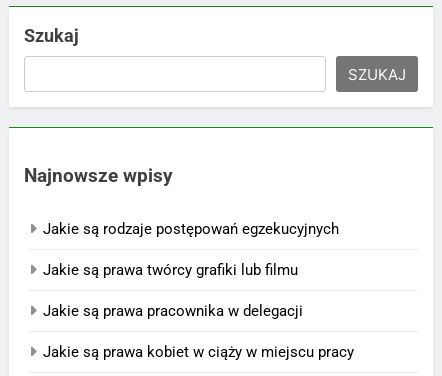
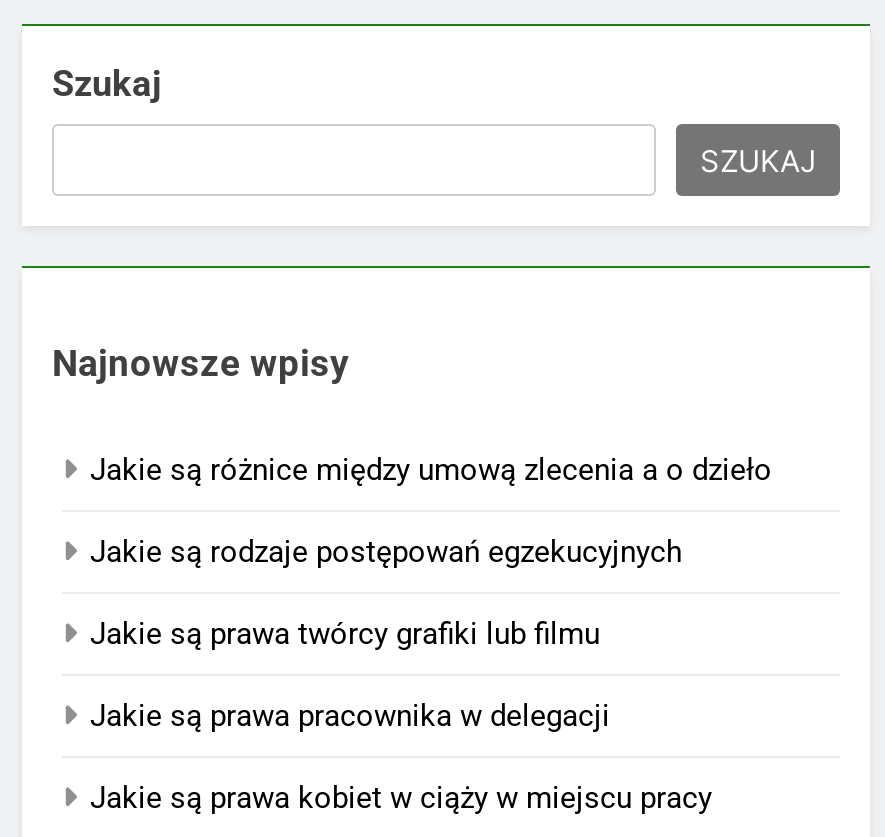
none -> [90,451,772,487] Jakie są różnice między umową zlecenia a o dzieło

